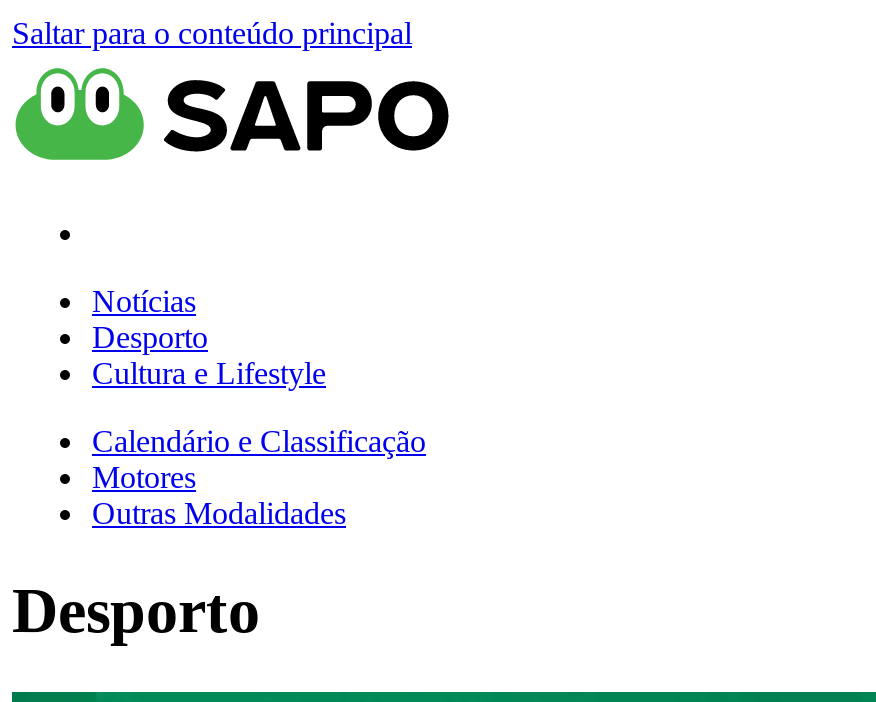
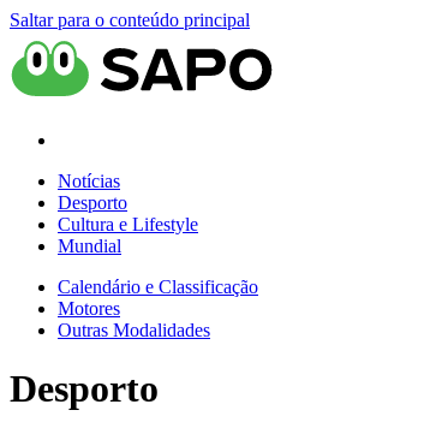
none -> [58,236,121,256] Mundial

